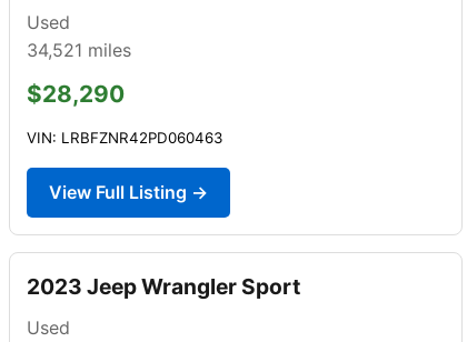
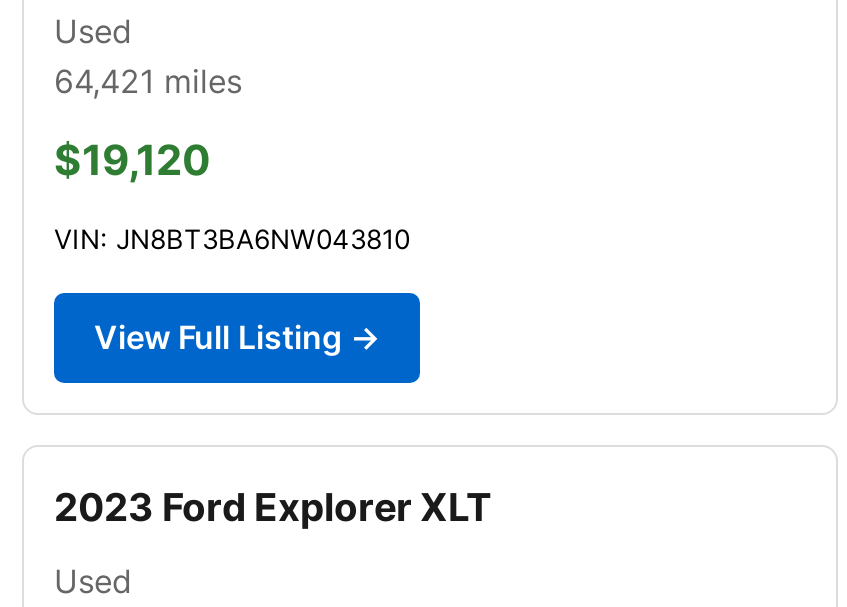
[27,39,131,61] 34,521 miles -> [54,61,242,101] 64,421 miles
[27,80,125,108] $28,290 -> [54,135,210,185] $19,120
[27,129,222,146] VIN: LRBFZNR42PD060463 -> [54,223,410,255] VIN: JN8BT3BA6NW043810
[27,273,300,300] 2023 Jeep Wrangler Sport -> [54,483,492,531] 2023 Ford Explorer XLT

